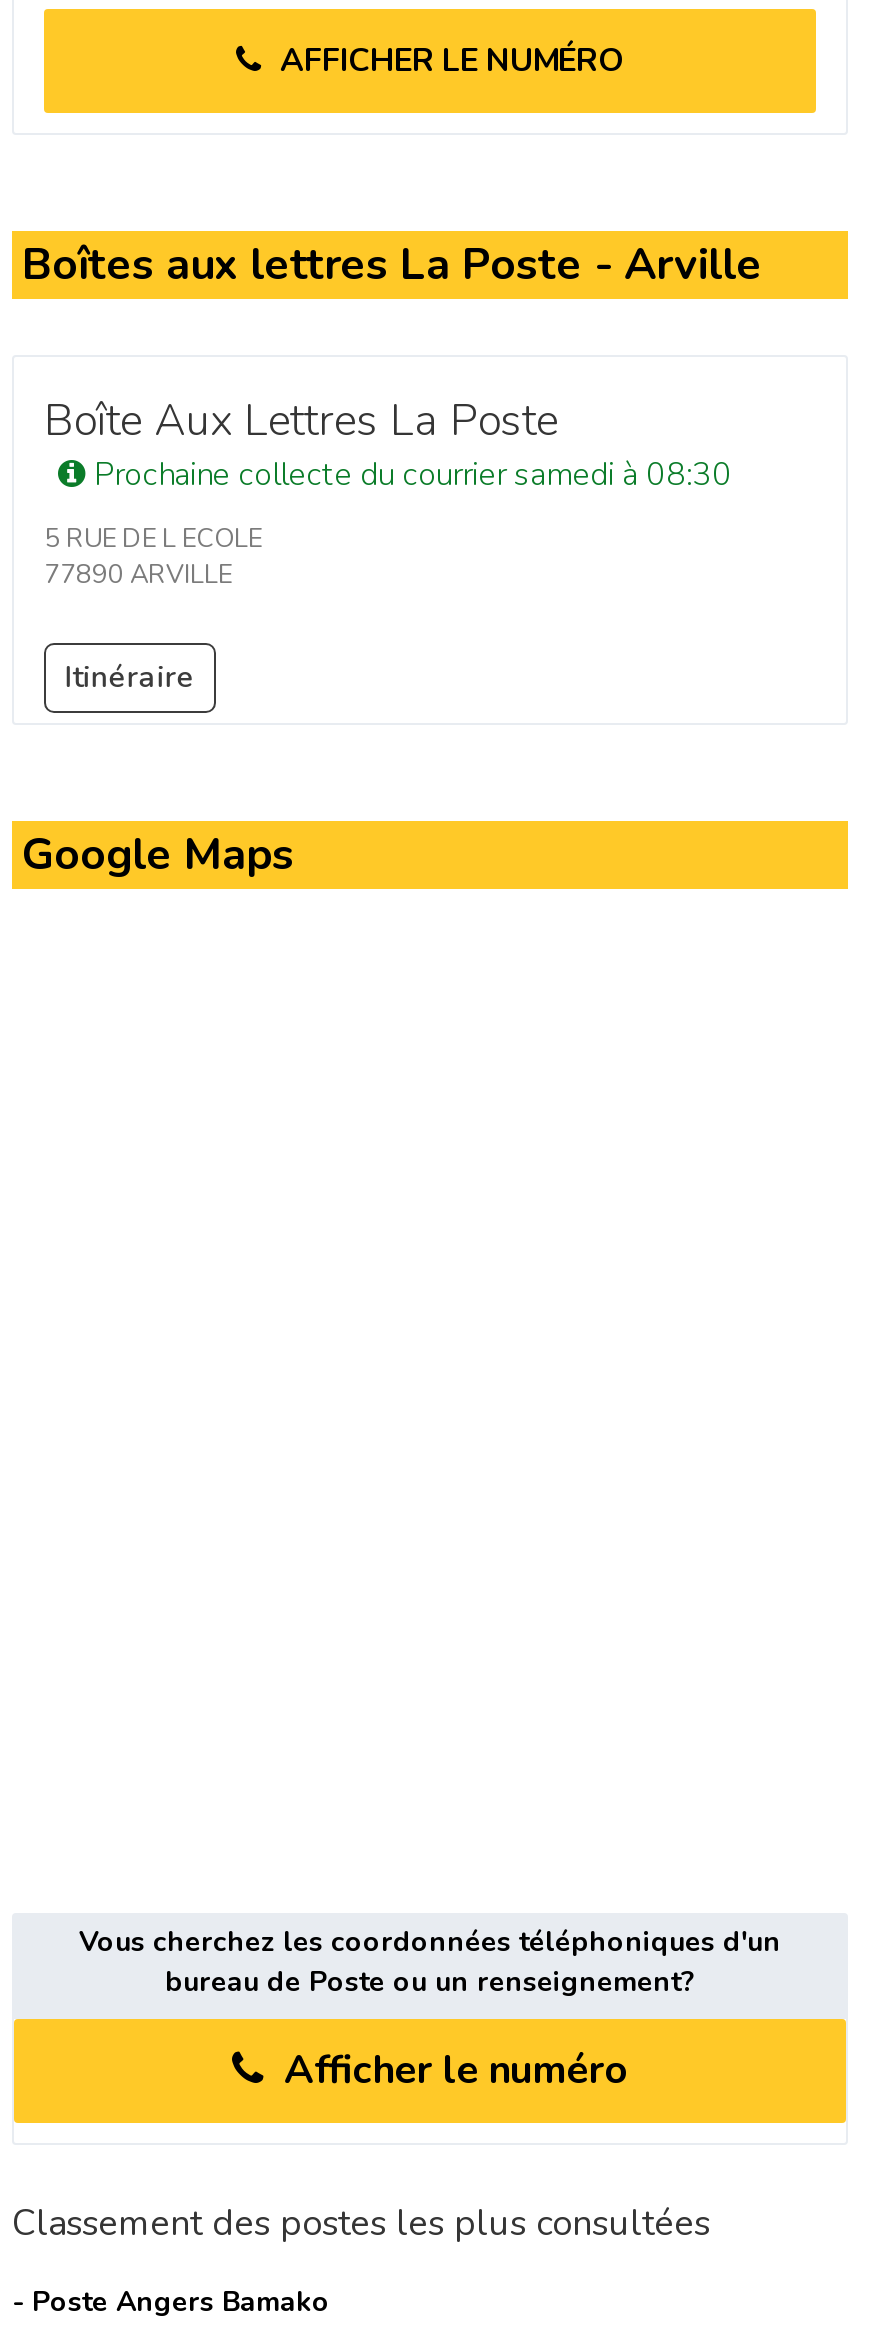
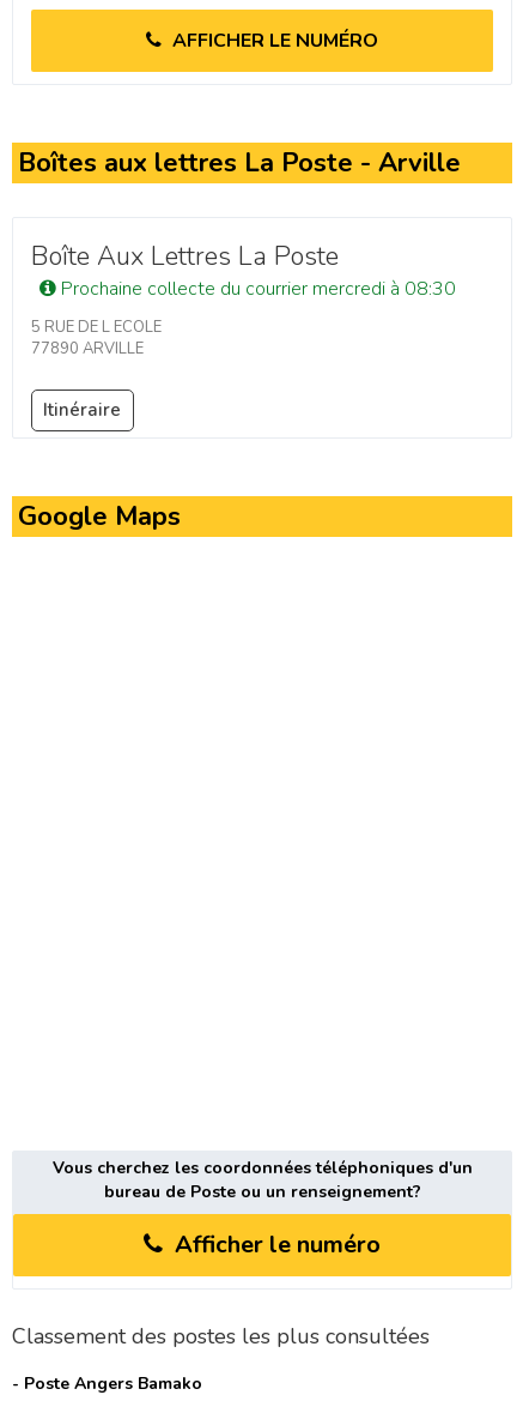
[86,453,732,497] Prochaine collecte du courrier samedi à 08:30 -> [56,276,456,302] Prochaine collecte du courrier mercredi à 08:30

